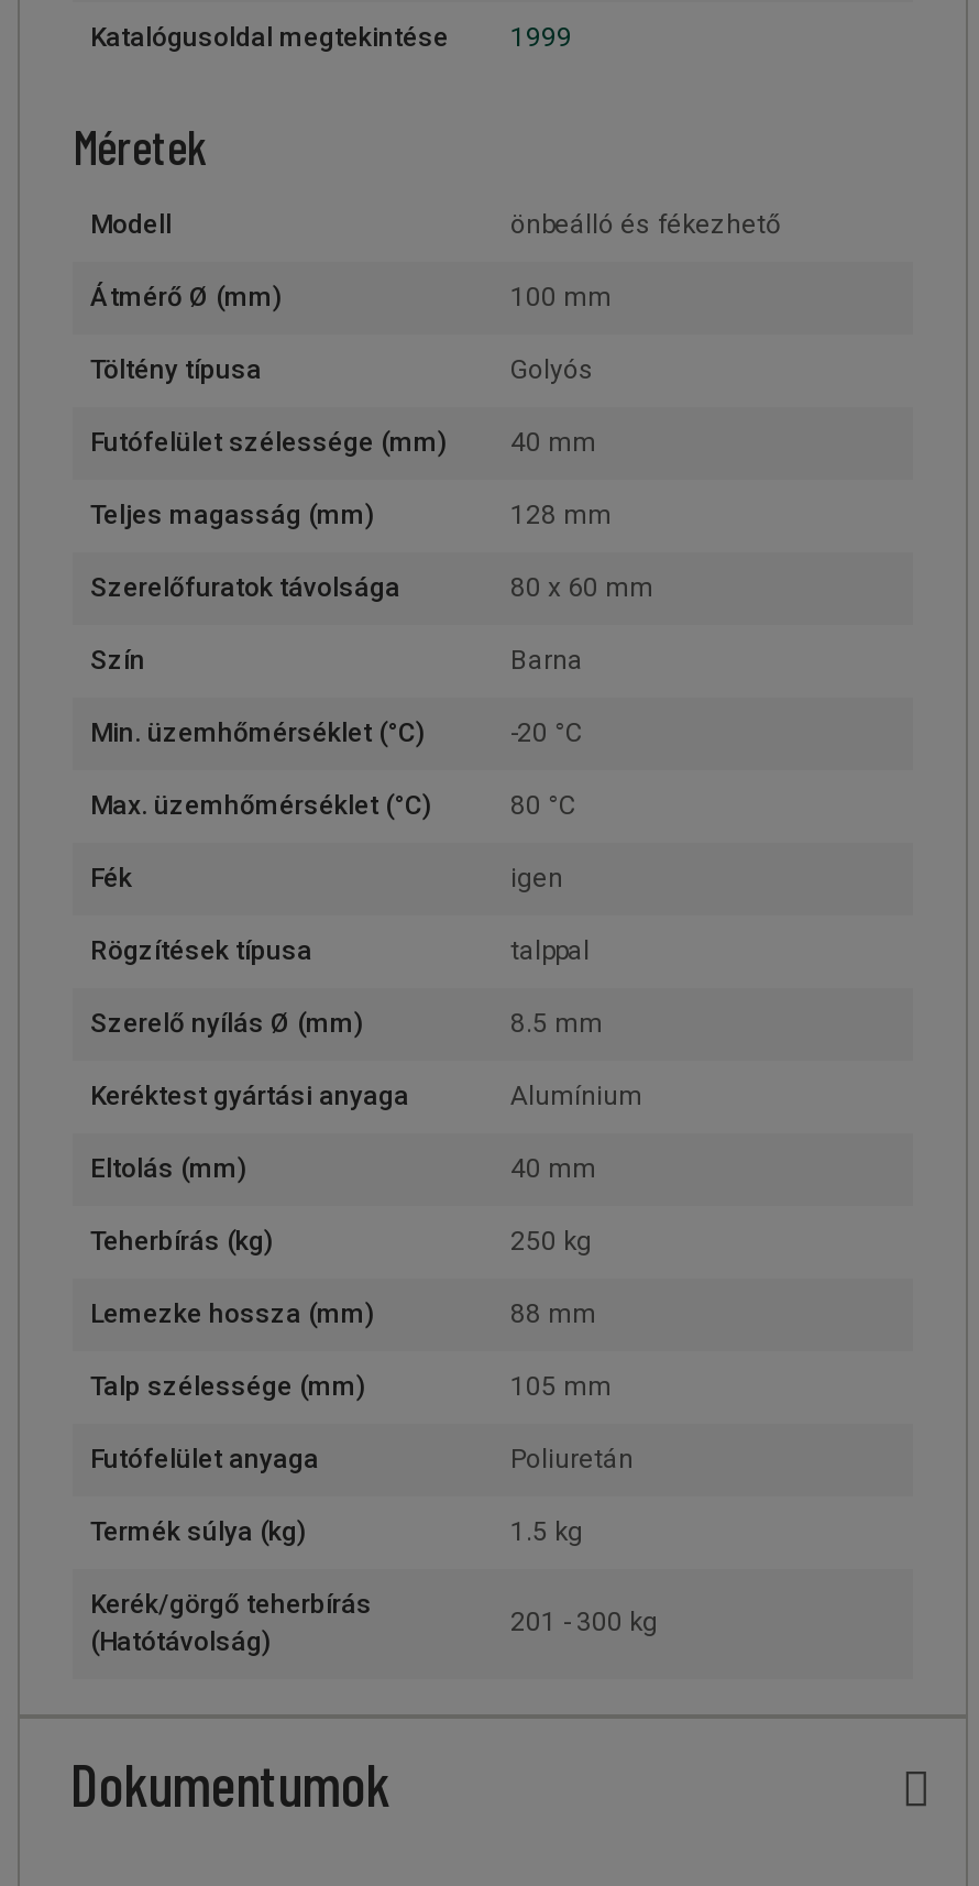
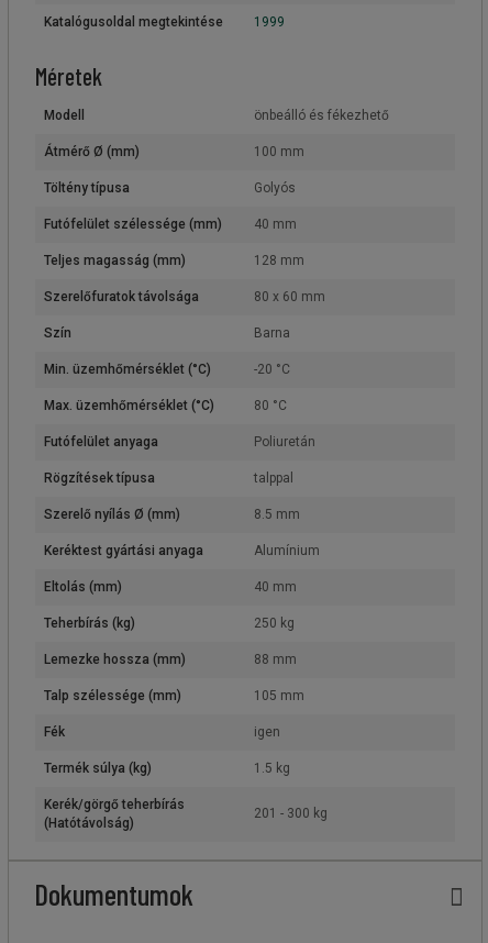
moved [90,864,563,895] -> [44,725,280,740]: Fék | igen
moved [90,1445,634,1476] -> [44,435,315,450]: Futófelület anyaga | Poliuretán

